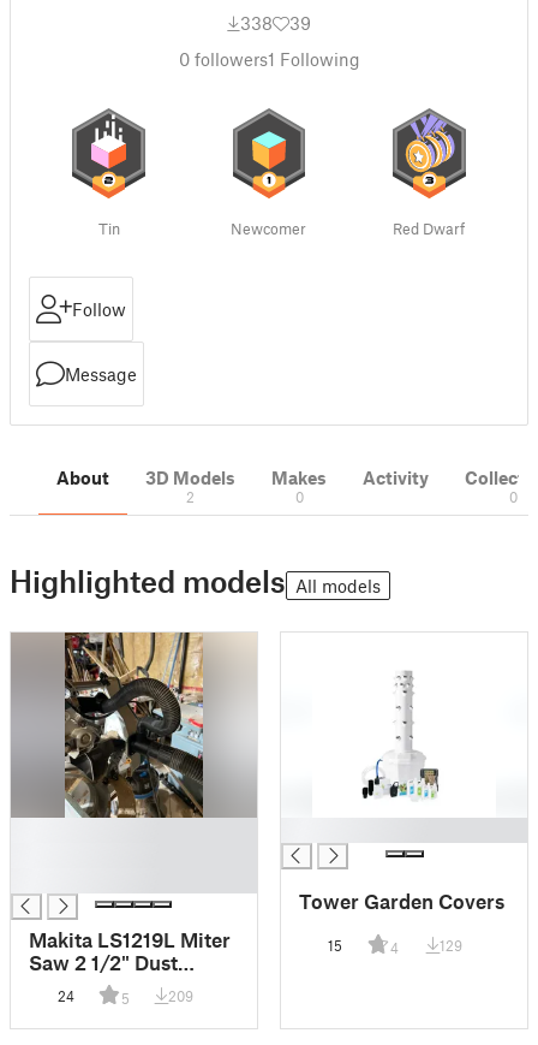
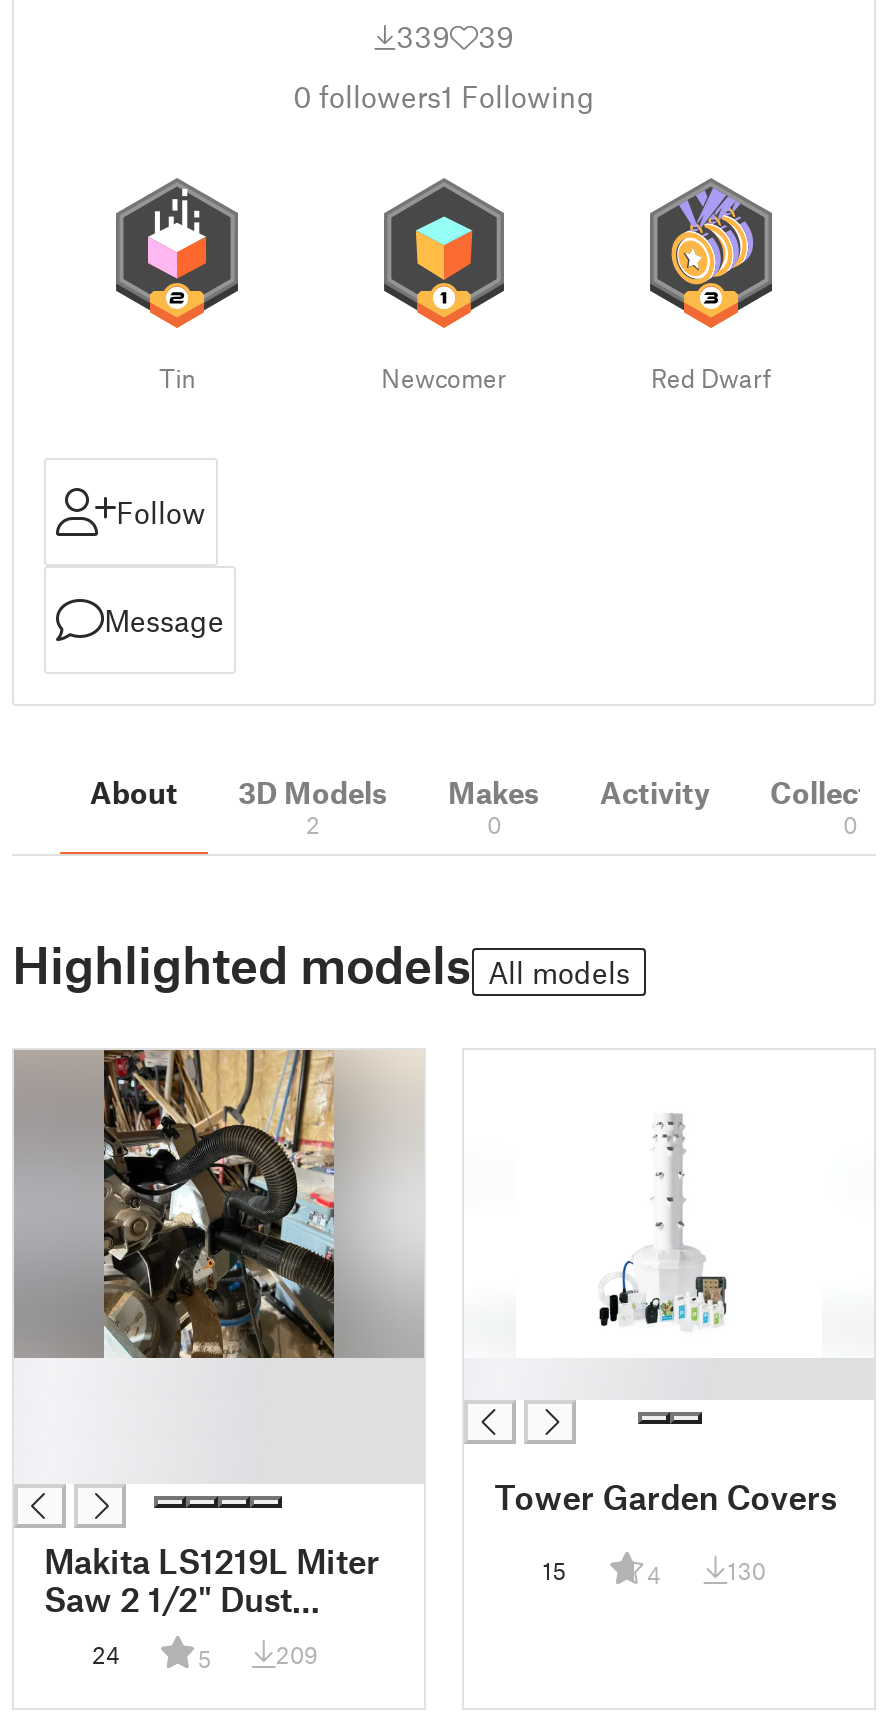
[240,12,311,34] 338 39 -> [396,18,514,54] 339 39
[439,937,462,954] 129 -> [727,1556,765,1584] 130

